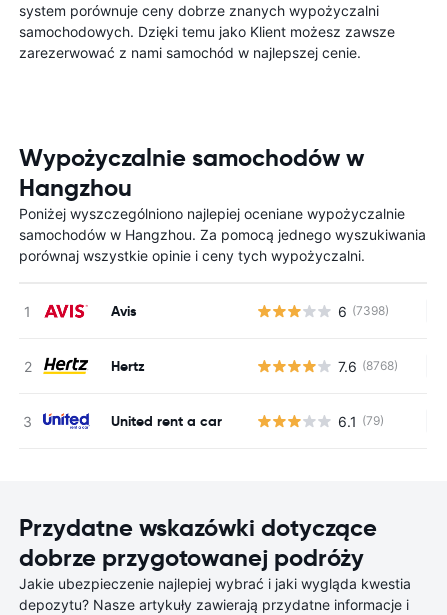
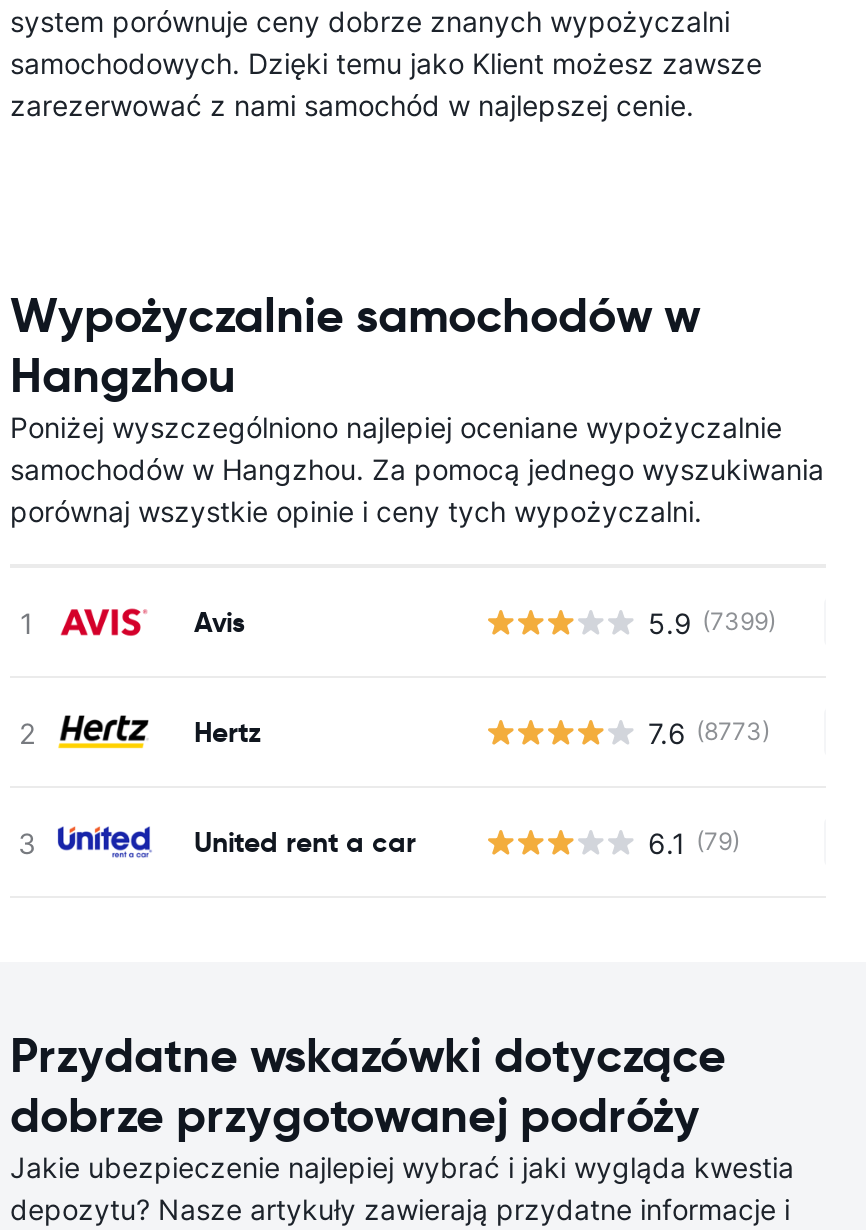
[338,302,389,319] 6 (7398) -> [648,605,776,639] 5.9 (7399)
[338,357,398,374] 7.6 (8768) -> [648,715,770,749] 7.6 (8773)

